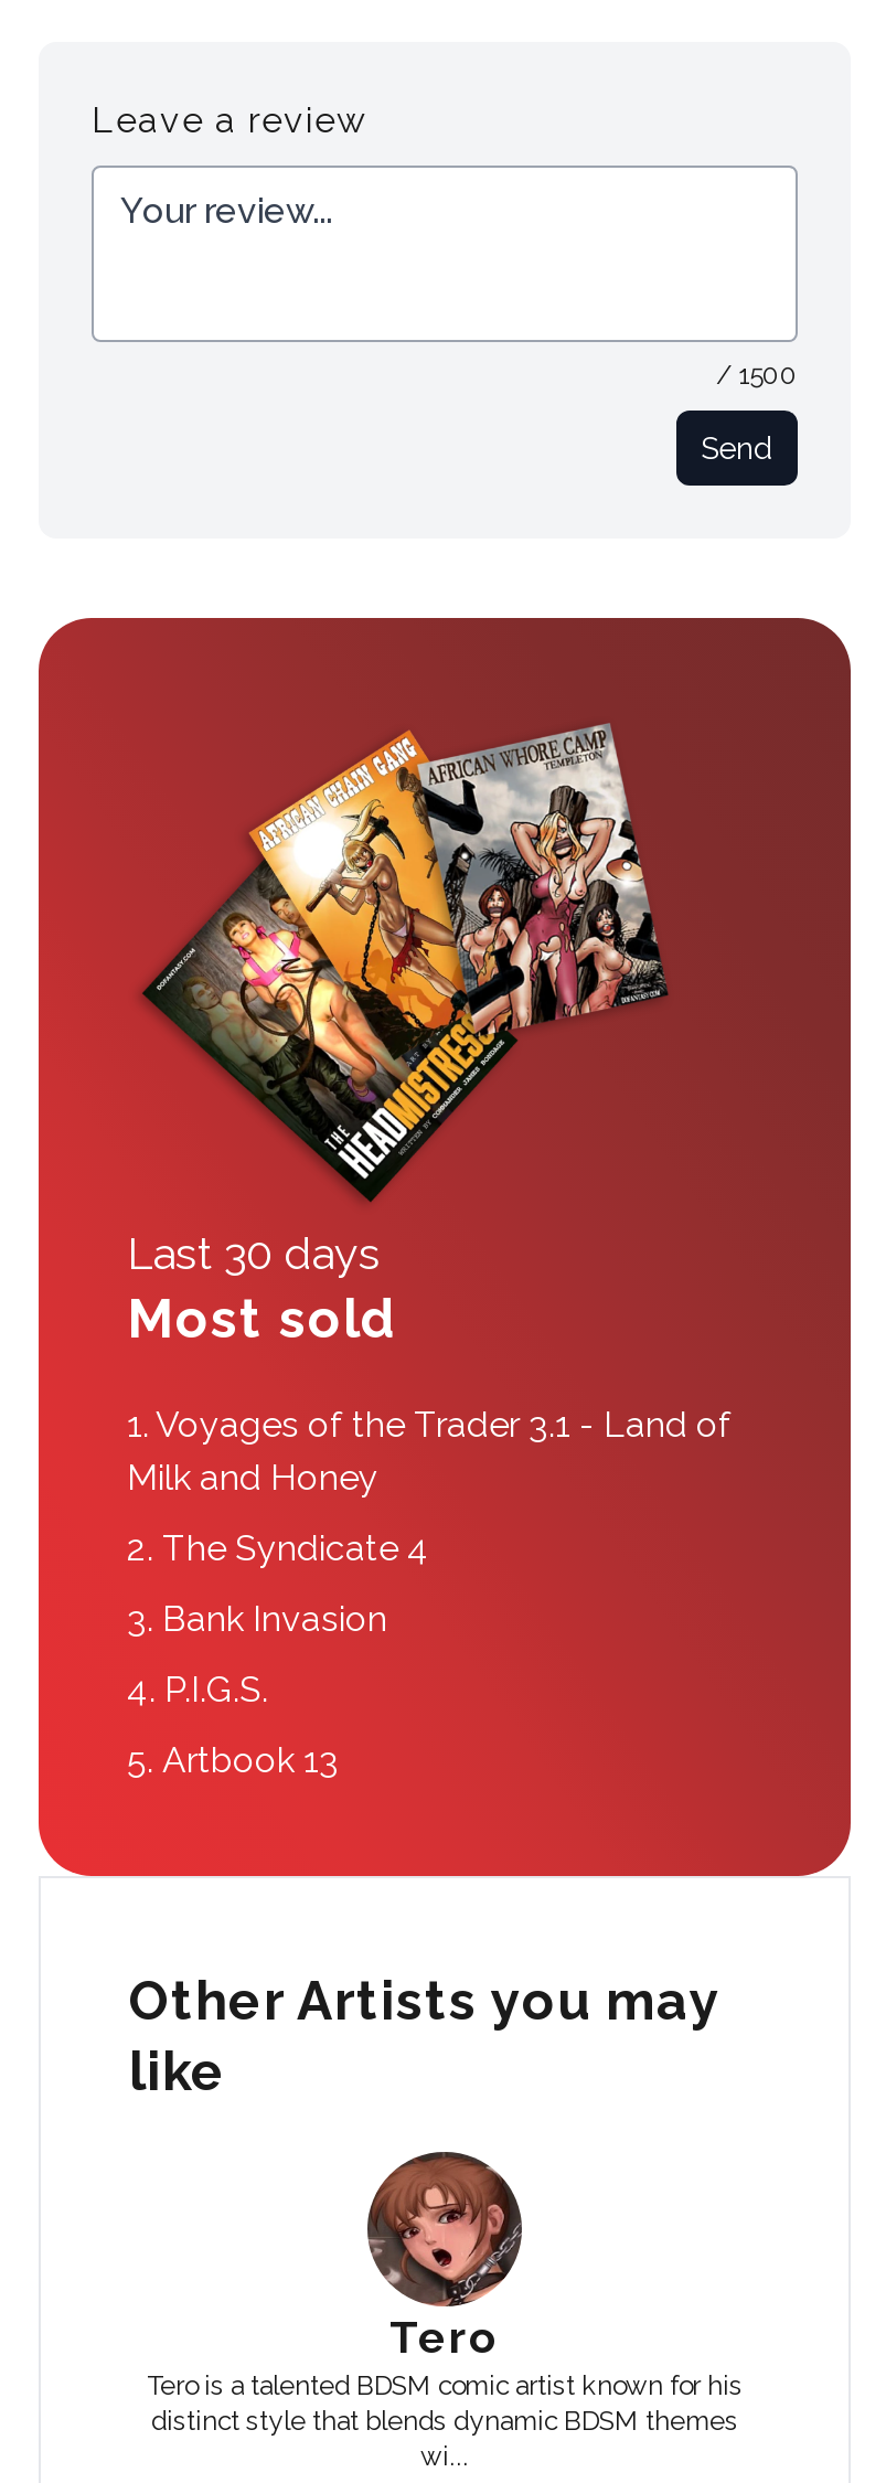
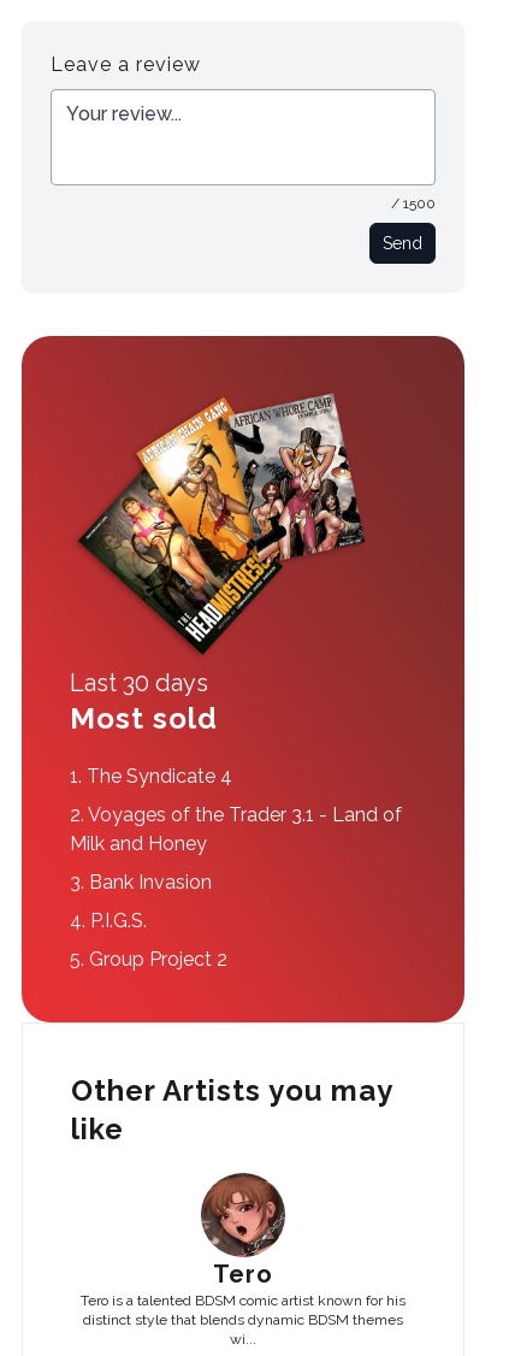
[127,1404,732,1446] 1. Voyages of the Trader 3.1 - Land of -> [70,765,402,826] 1. The Syndicate 4 | 2. Voyages of the Trader 3.1 - Land of
moved [127,1457,378,1499] -> [70,832,207,855]: Milk and Honey
[127,1527,429,1569] 2. The Syndicate 4 -> none
[127,1739,339,1781] 5. Artbook 13 -> [70,948,227,971] 5. Group Project 2

